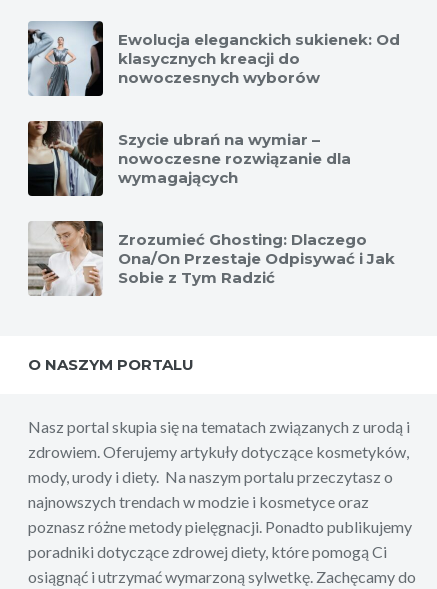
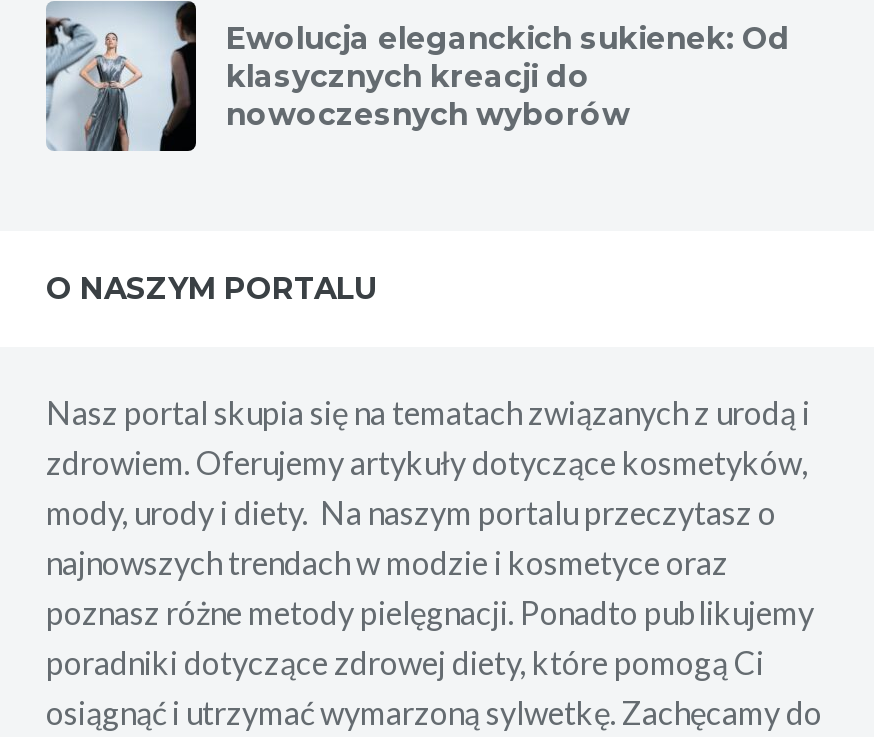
[27,120,395,287] [image] | Szycie ubrań na wymiar – | nowoczesne rozwiązanie dla | wymagających | Zrozumieć Ghosting: Dlaczego | Ona/On Przestaje Odpisywać i Jak | Sobie z Tym Radzić -> none
[27,220,103,296] [image] -> none

